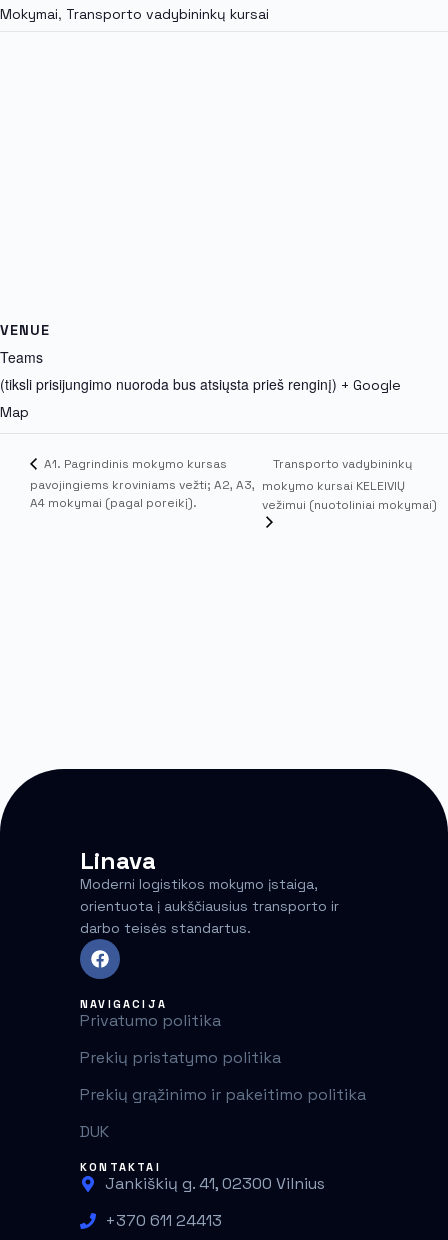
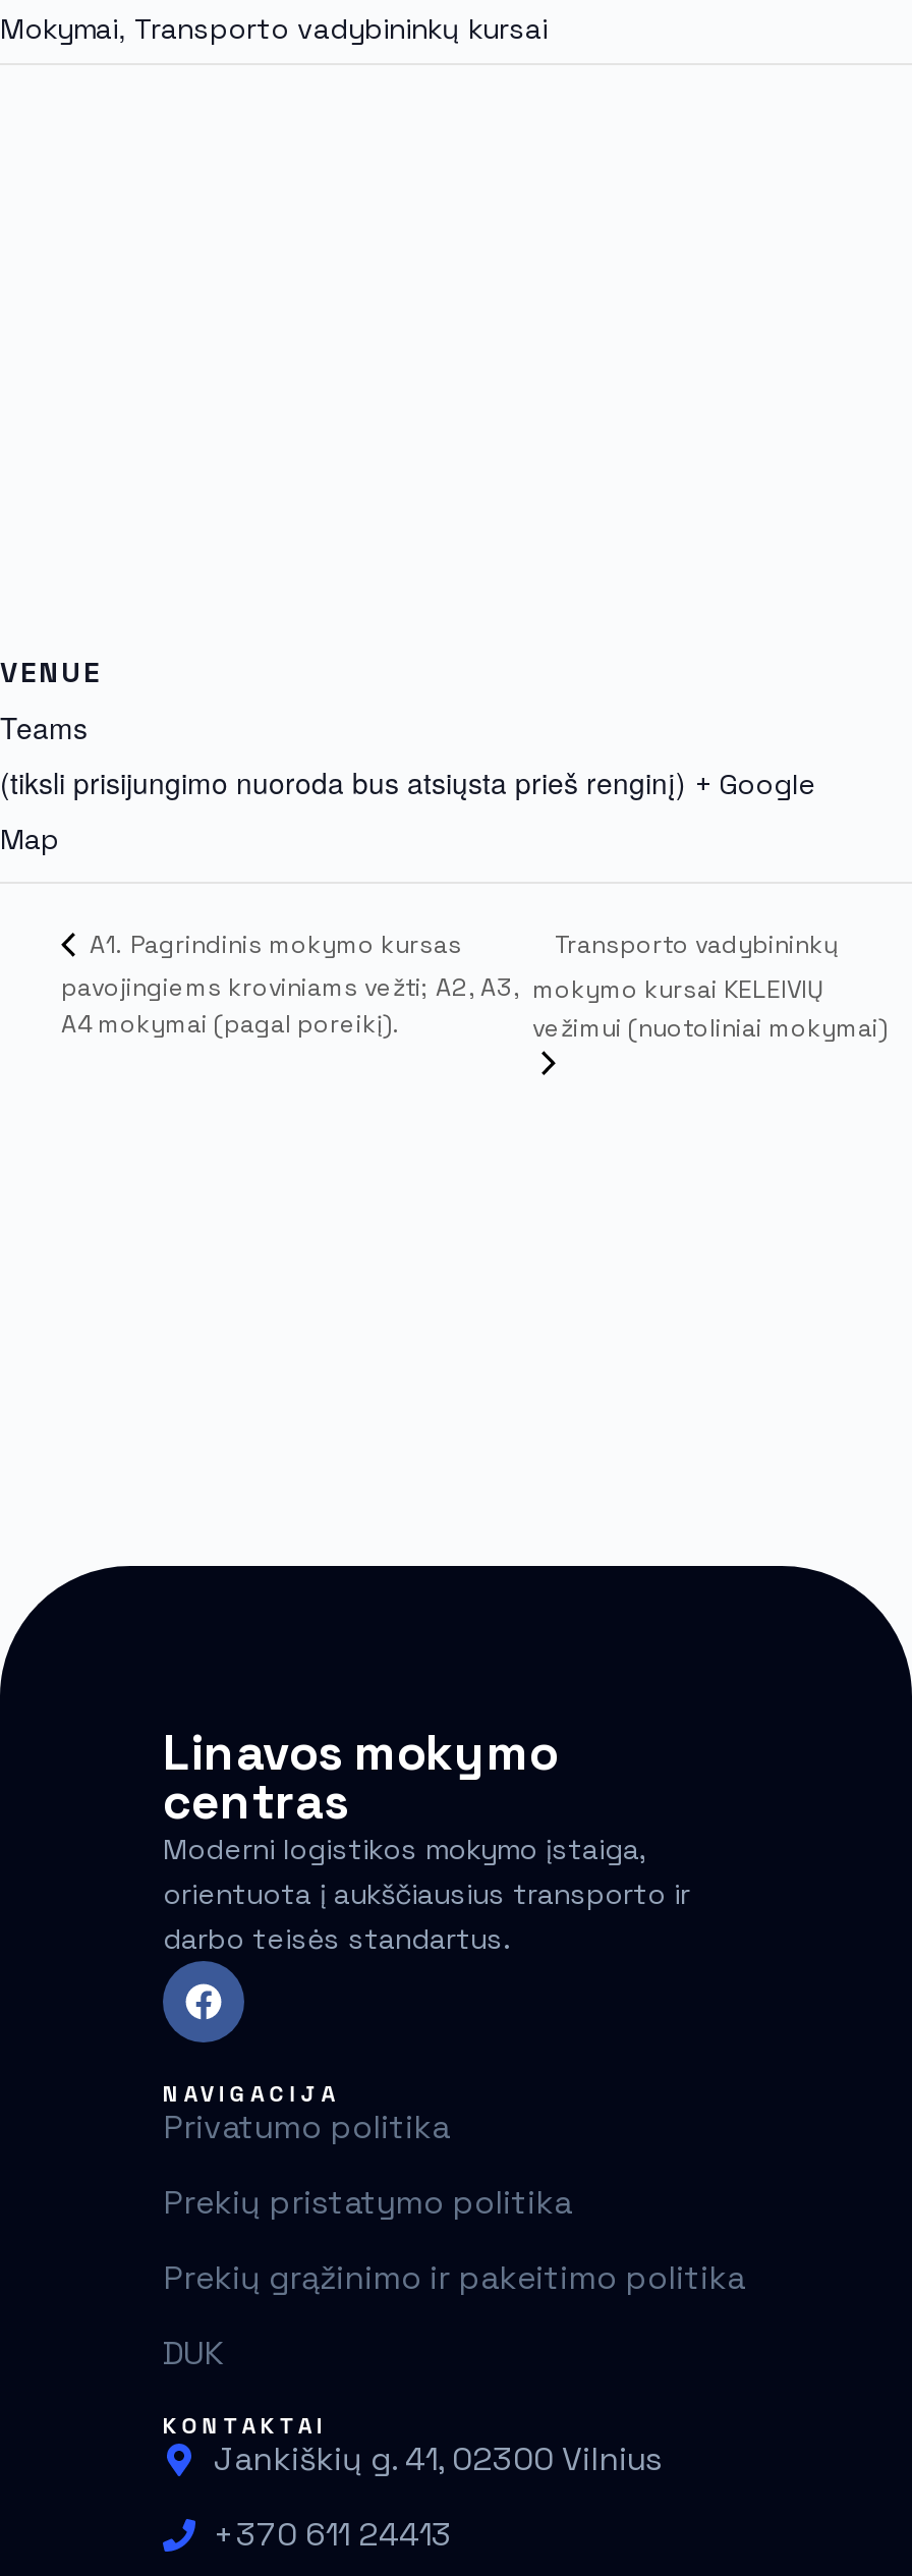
[80,845,156,876] Linava -> [163,1721,558,1833] Linavos mokymo | centras

